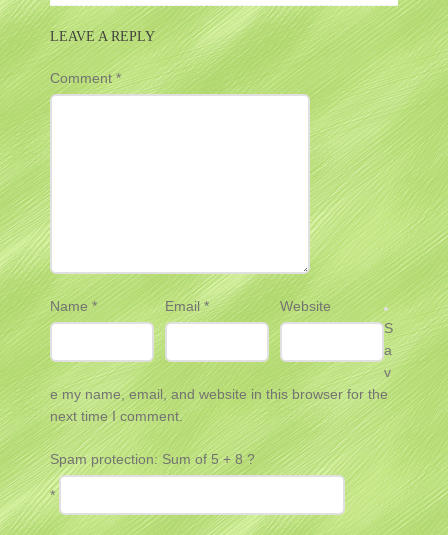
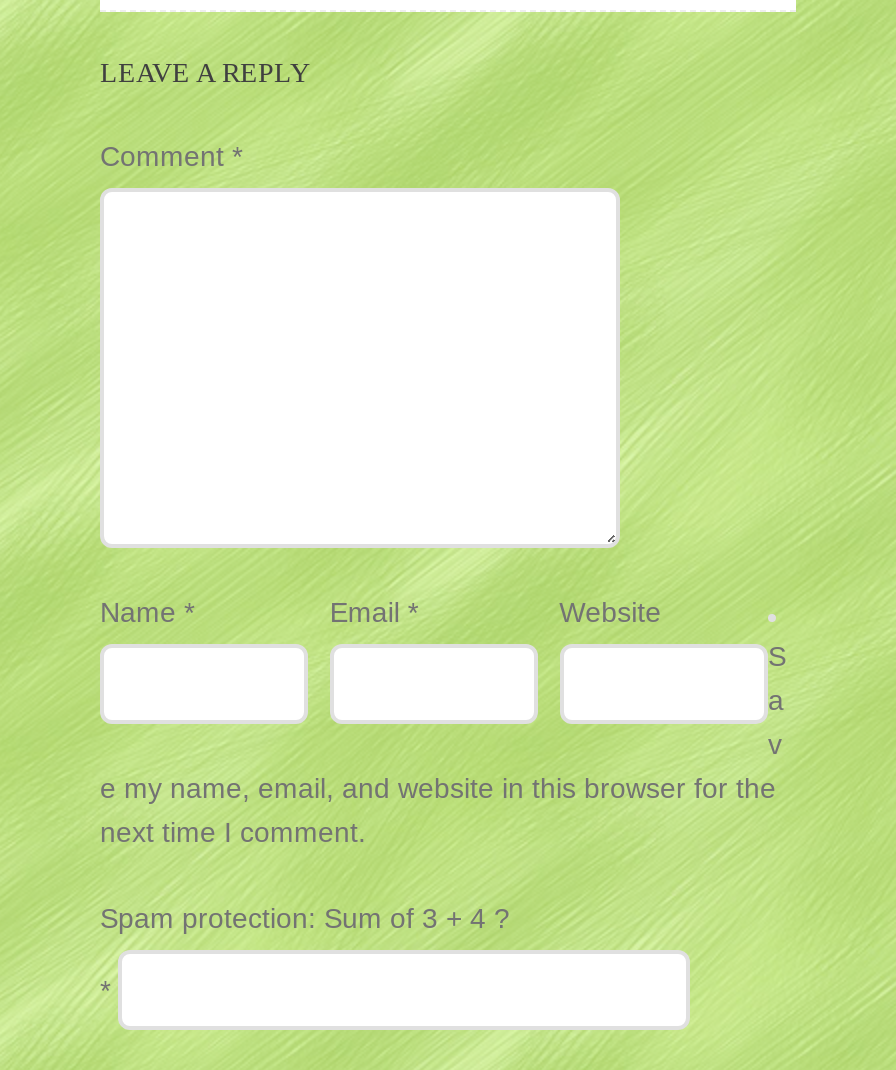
[50,451,255,467] Spam protection: Sum of 5 + 8 ? -> [100,902,510,934] Spam protection: Sum of 3 + 4 ?

